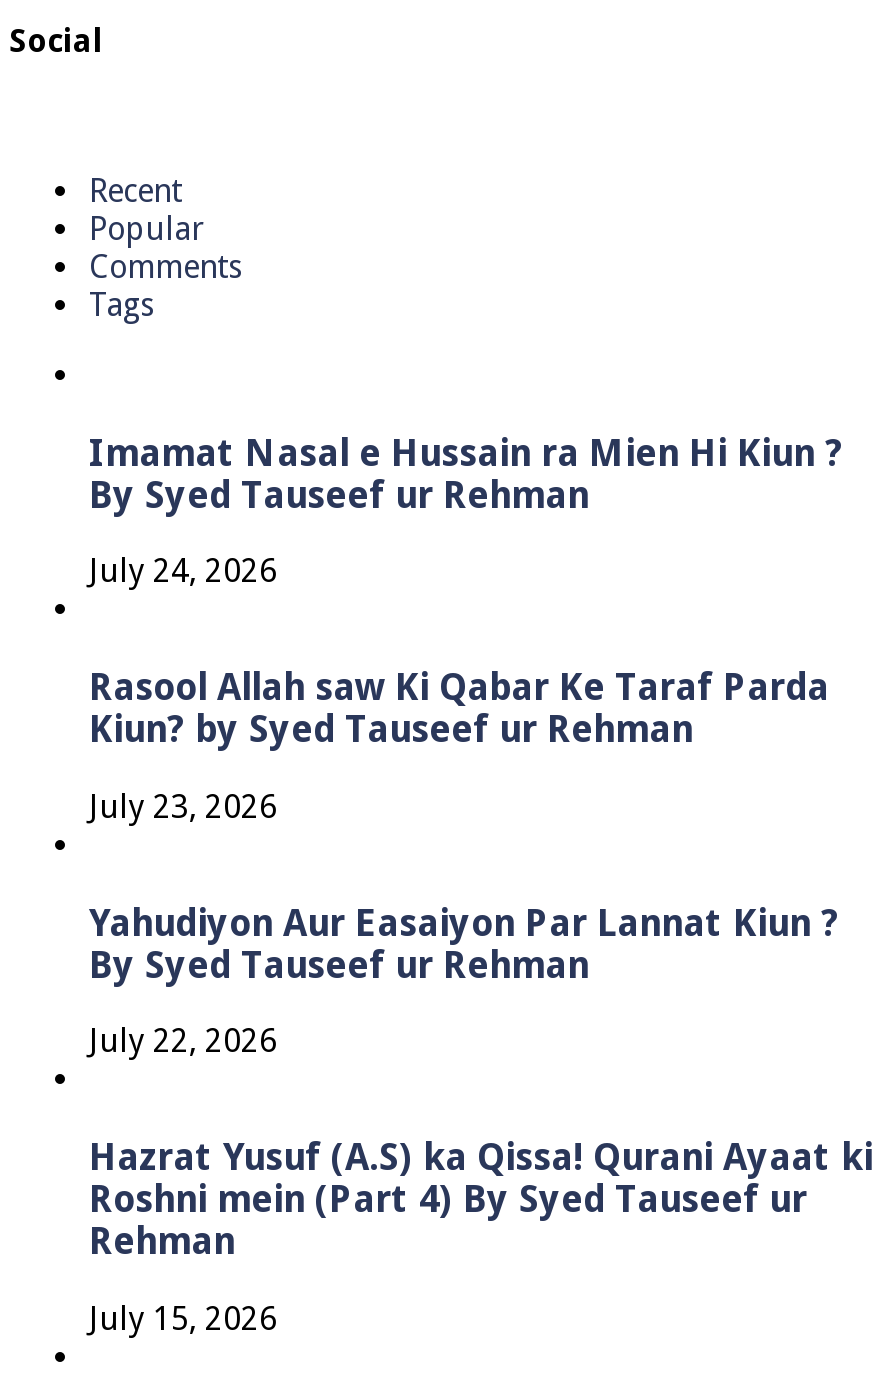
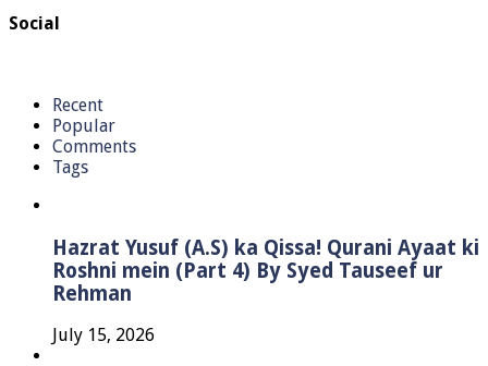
[89,431,843,1060] Imamat Nasal e Hussain ra Mien Hi Kiun ? | By Syed Tauseef ur Rehman | July 24, 2026 | Rasool Allah saw Ki Qabar Ke Taraf Parda | Kiun? by Syed Tauseef ur Rehman | July 23, 2026 | Yahudiyon Aur Easaiyon Par Lannat Kiun ? | By Syed Tauseef ur Rehman | July 22, 2026 -> none

